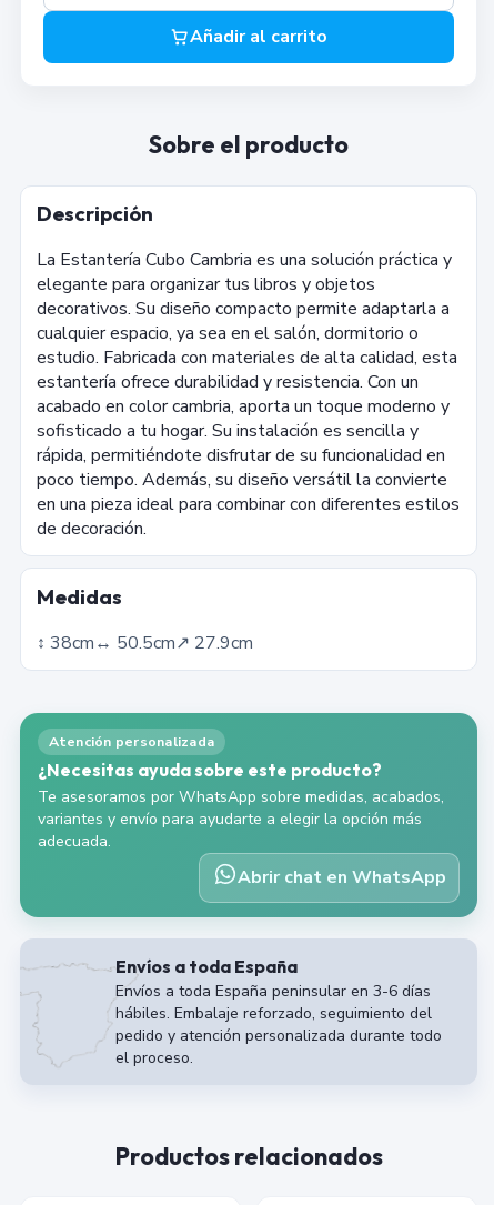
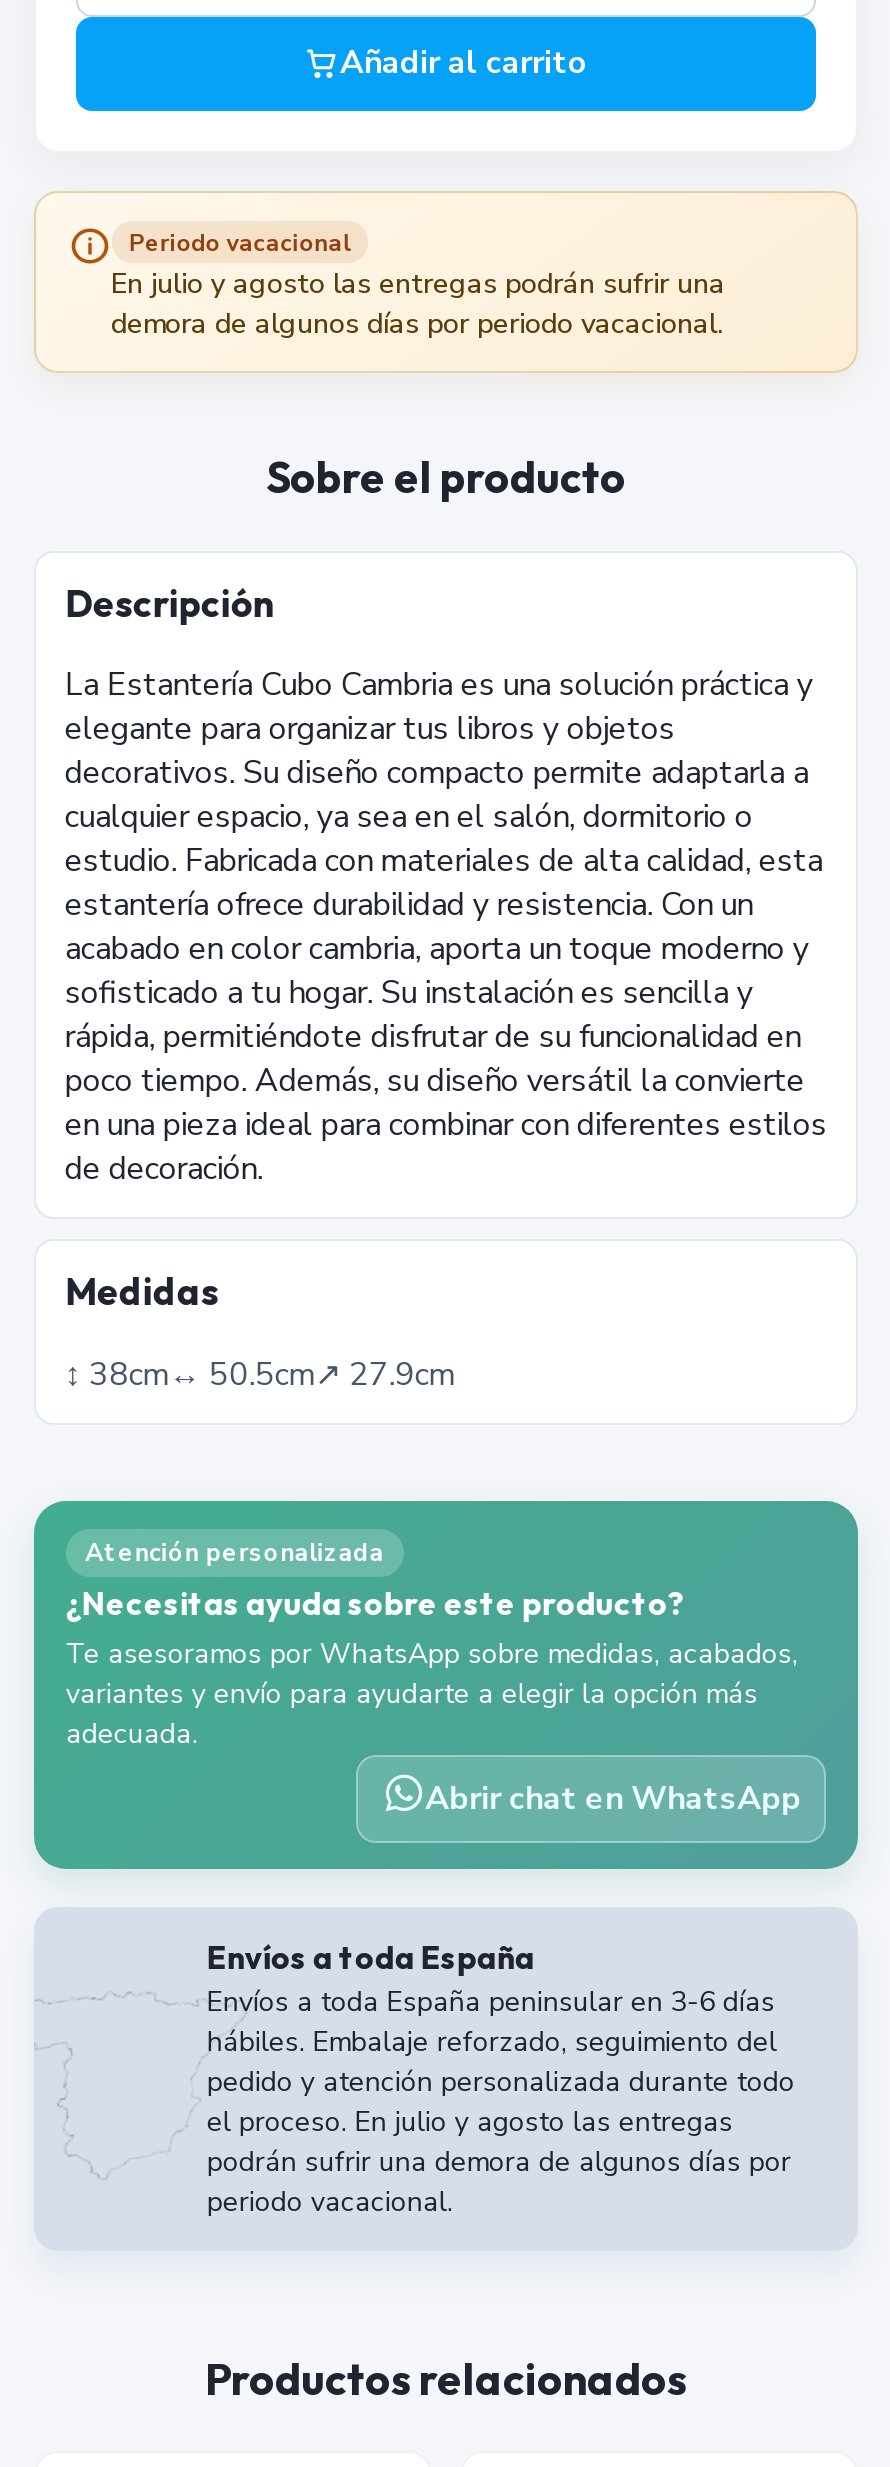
none -> [34,191,858,373] [image] | Periodo vacacional | En julio y agosto las entregas podrán sufrir una | demora de algunos días por periodo vacacional.
[116,1047,193,1068] el proceso. -> [207,2103,791,2221] el proceso. En julio y agosto las entregas | podrán sufrir una demora de algunos días por | periodo vacacional.

